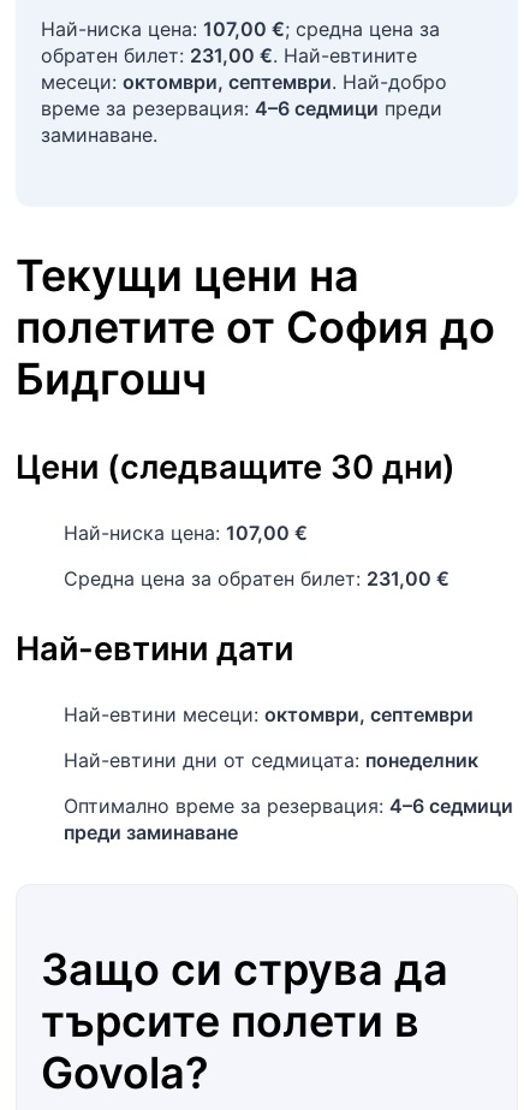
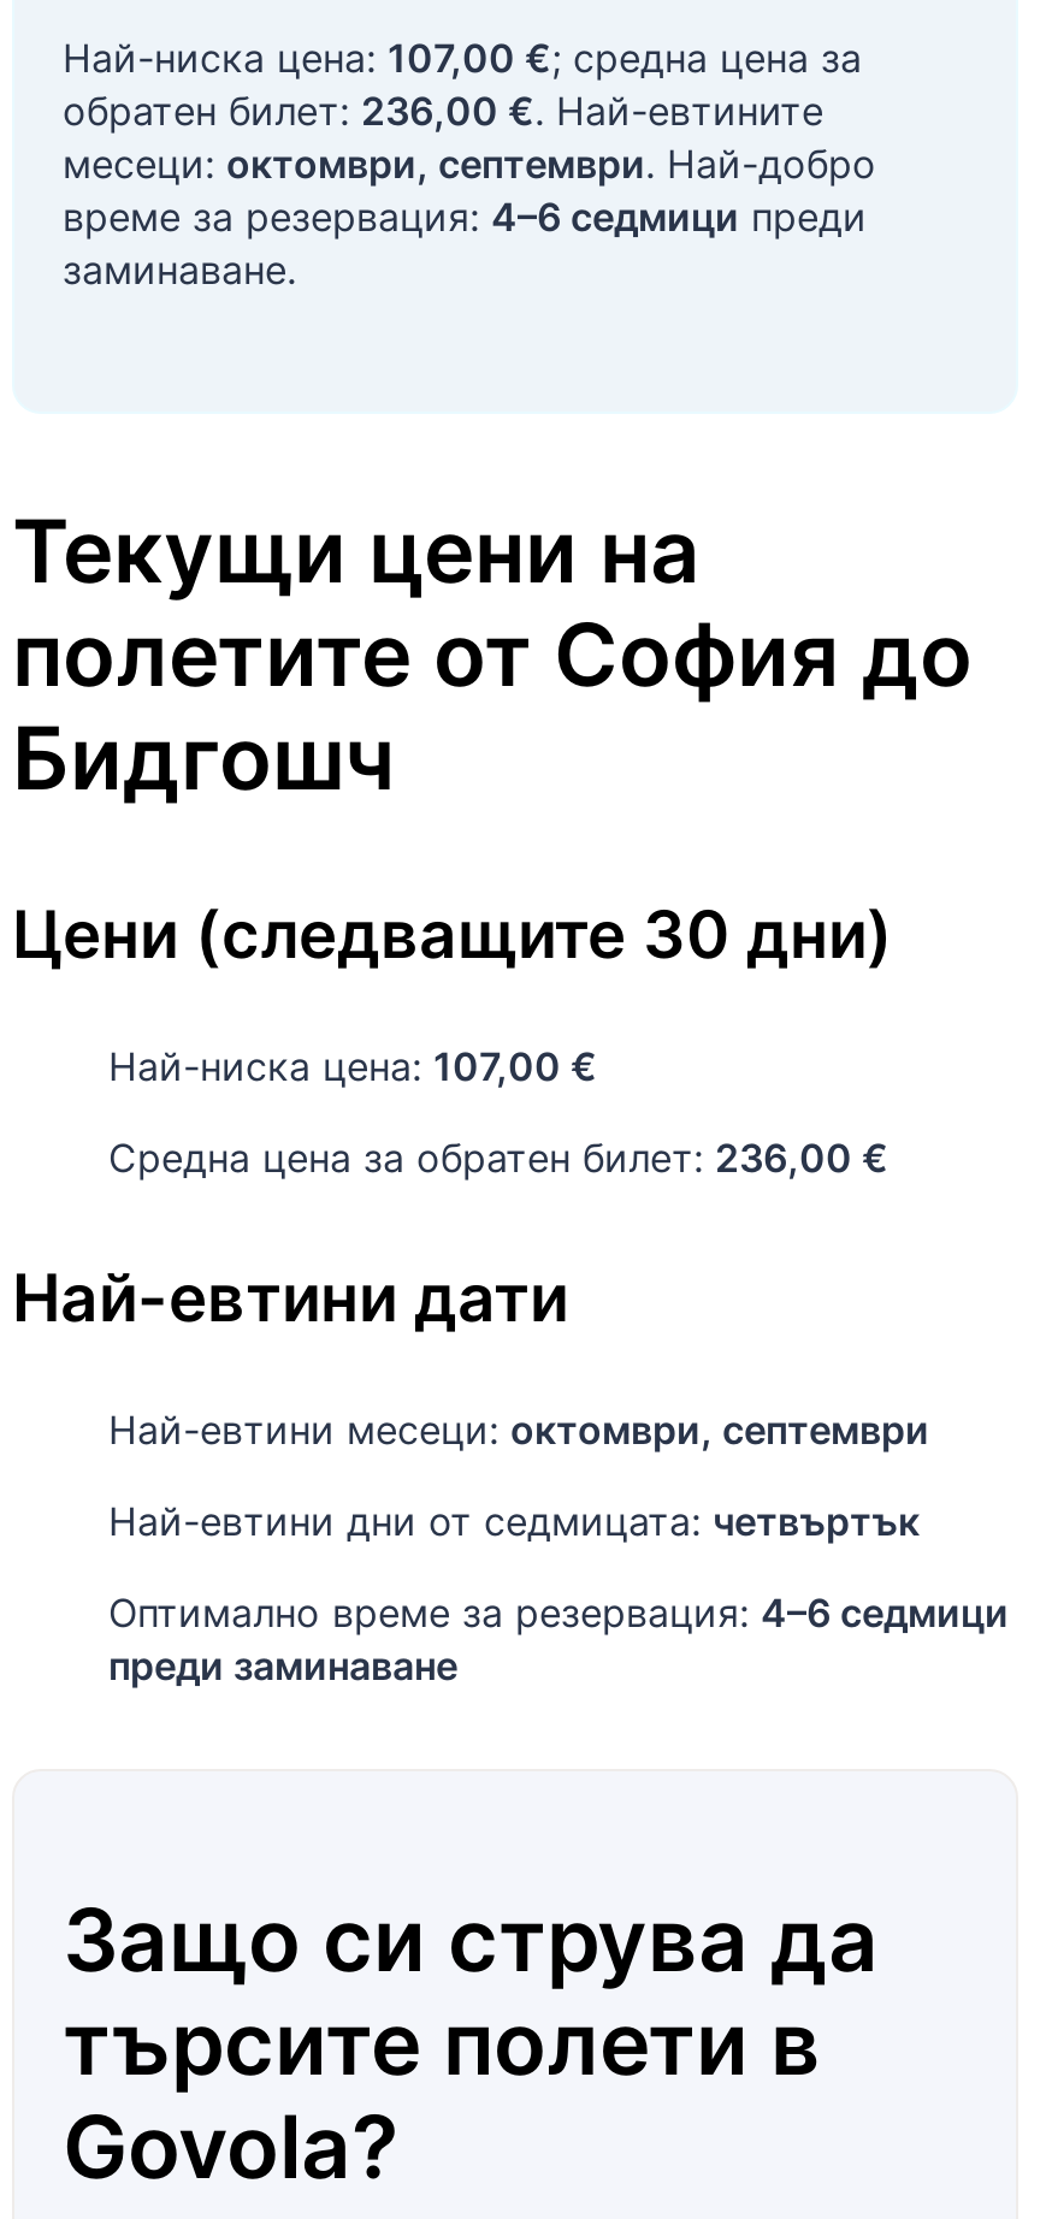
[41,43,417,67] обратен билет: 231,00 €. Най-евтините -> [63,86,823,135] обратен билет: 236,00 €. Най-евтините
[64,567,449,591] Средна цена за обратен билет: 231,00 € -> [108,1134,888,1182] Средна цена за обратен билет: 236,00 €
[64,748,478,772] Най-евтини дни от седмицата: понеделник -> [108,1498,920,1546] Най-евтини дни от седмицата: четвъртък

